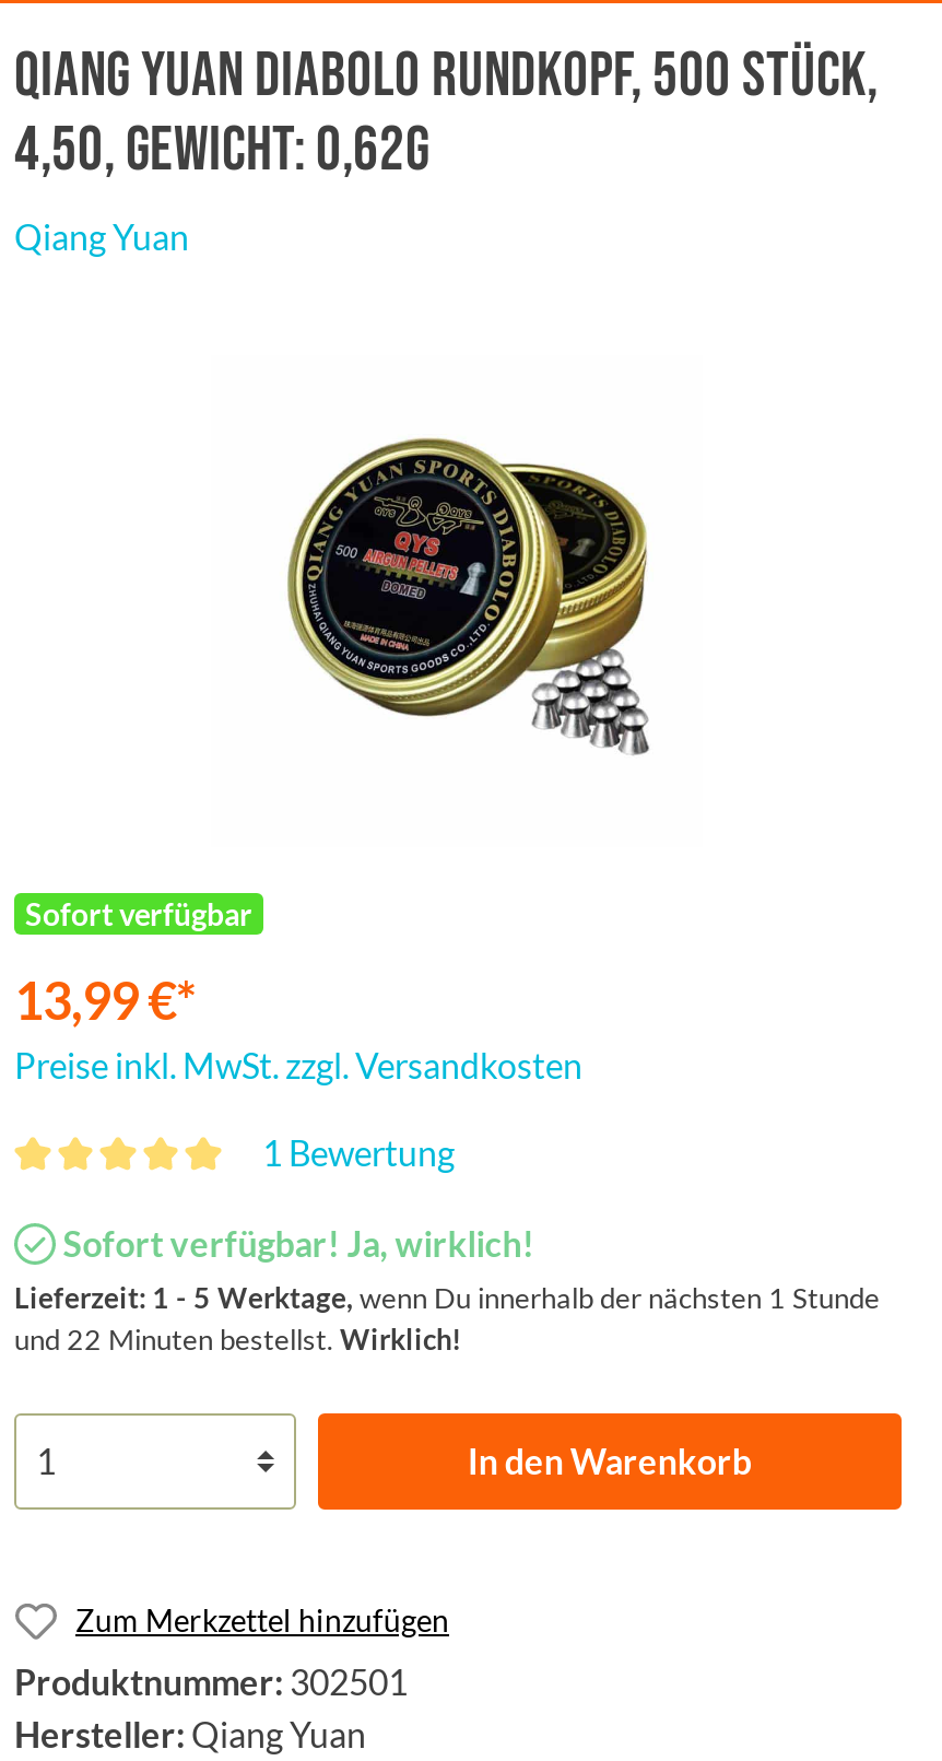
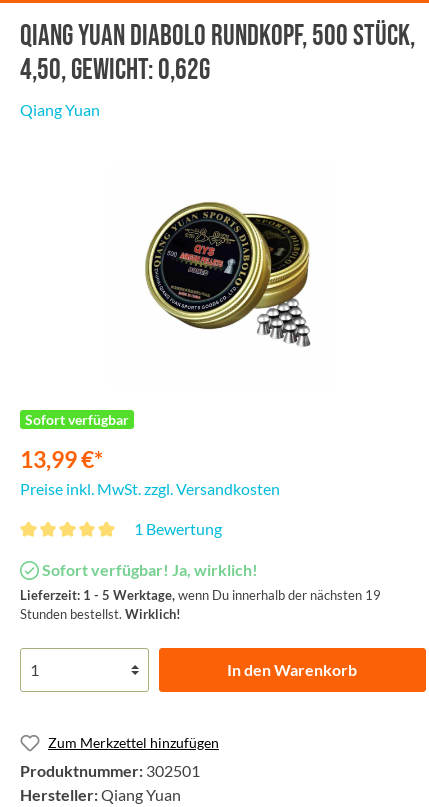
[14,1281,880,1357] Lieferzeit: 1 - 5 Werktage, wenn Du innerhalb der nächsten 1 Stunde | und 22 Minuten bestellst. Wirklich! -> [20,587,381,622] Lieferzeit: 1 - 5 Werktage, wenn Du innerhalb der nächsten 19 | Stunden bestellst. Wirklich!

